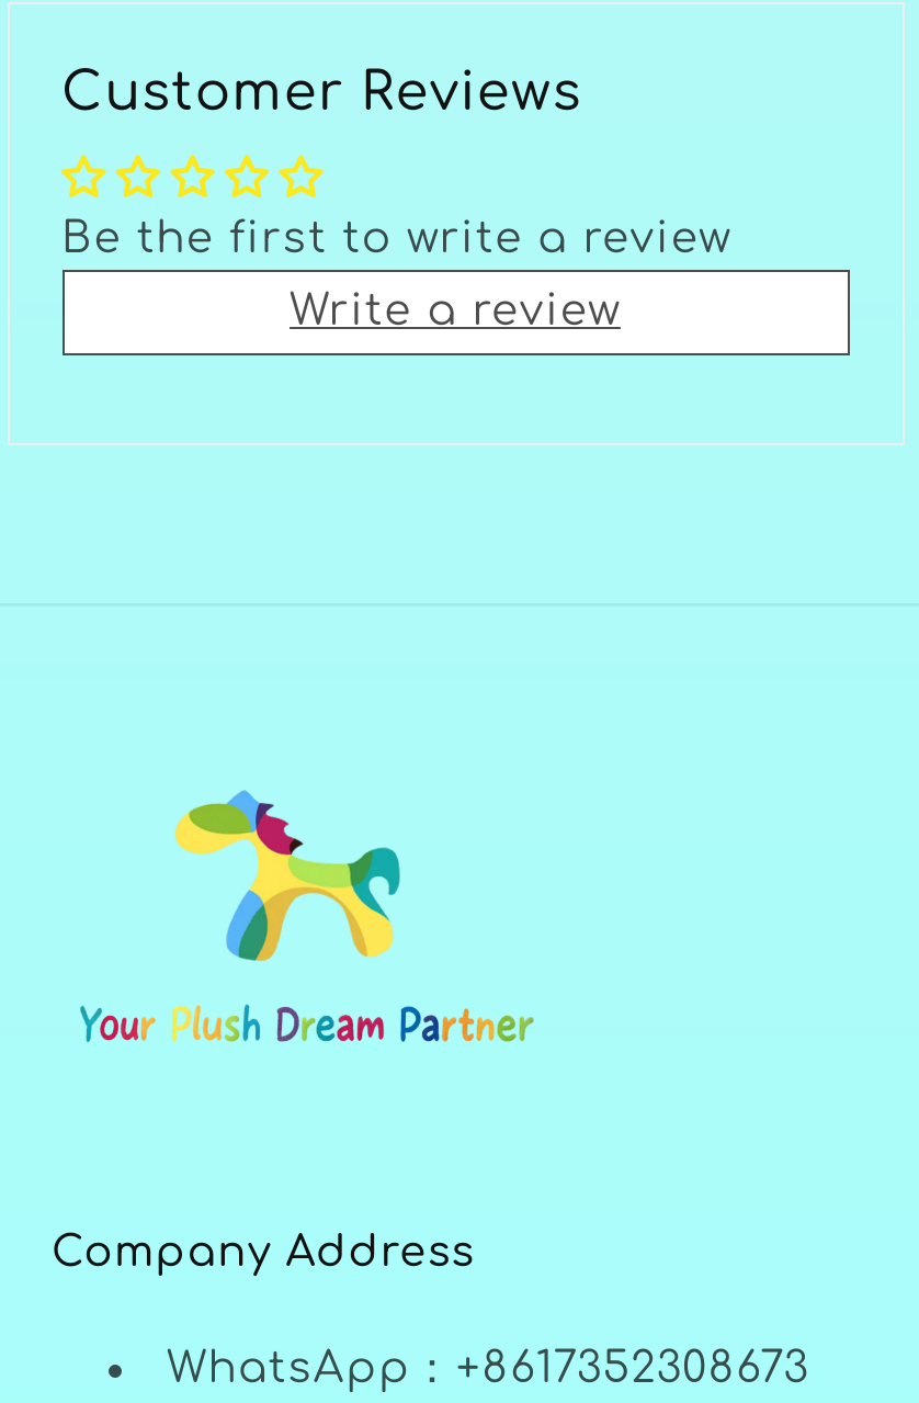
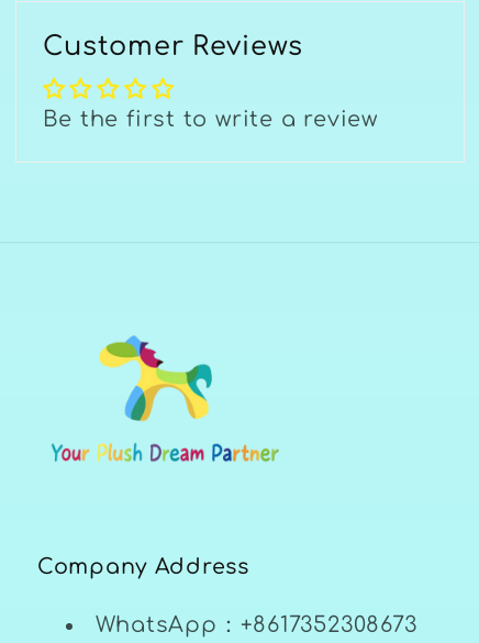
[290,286,621,334] Write a review -> none

